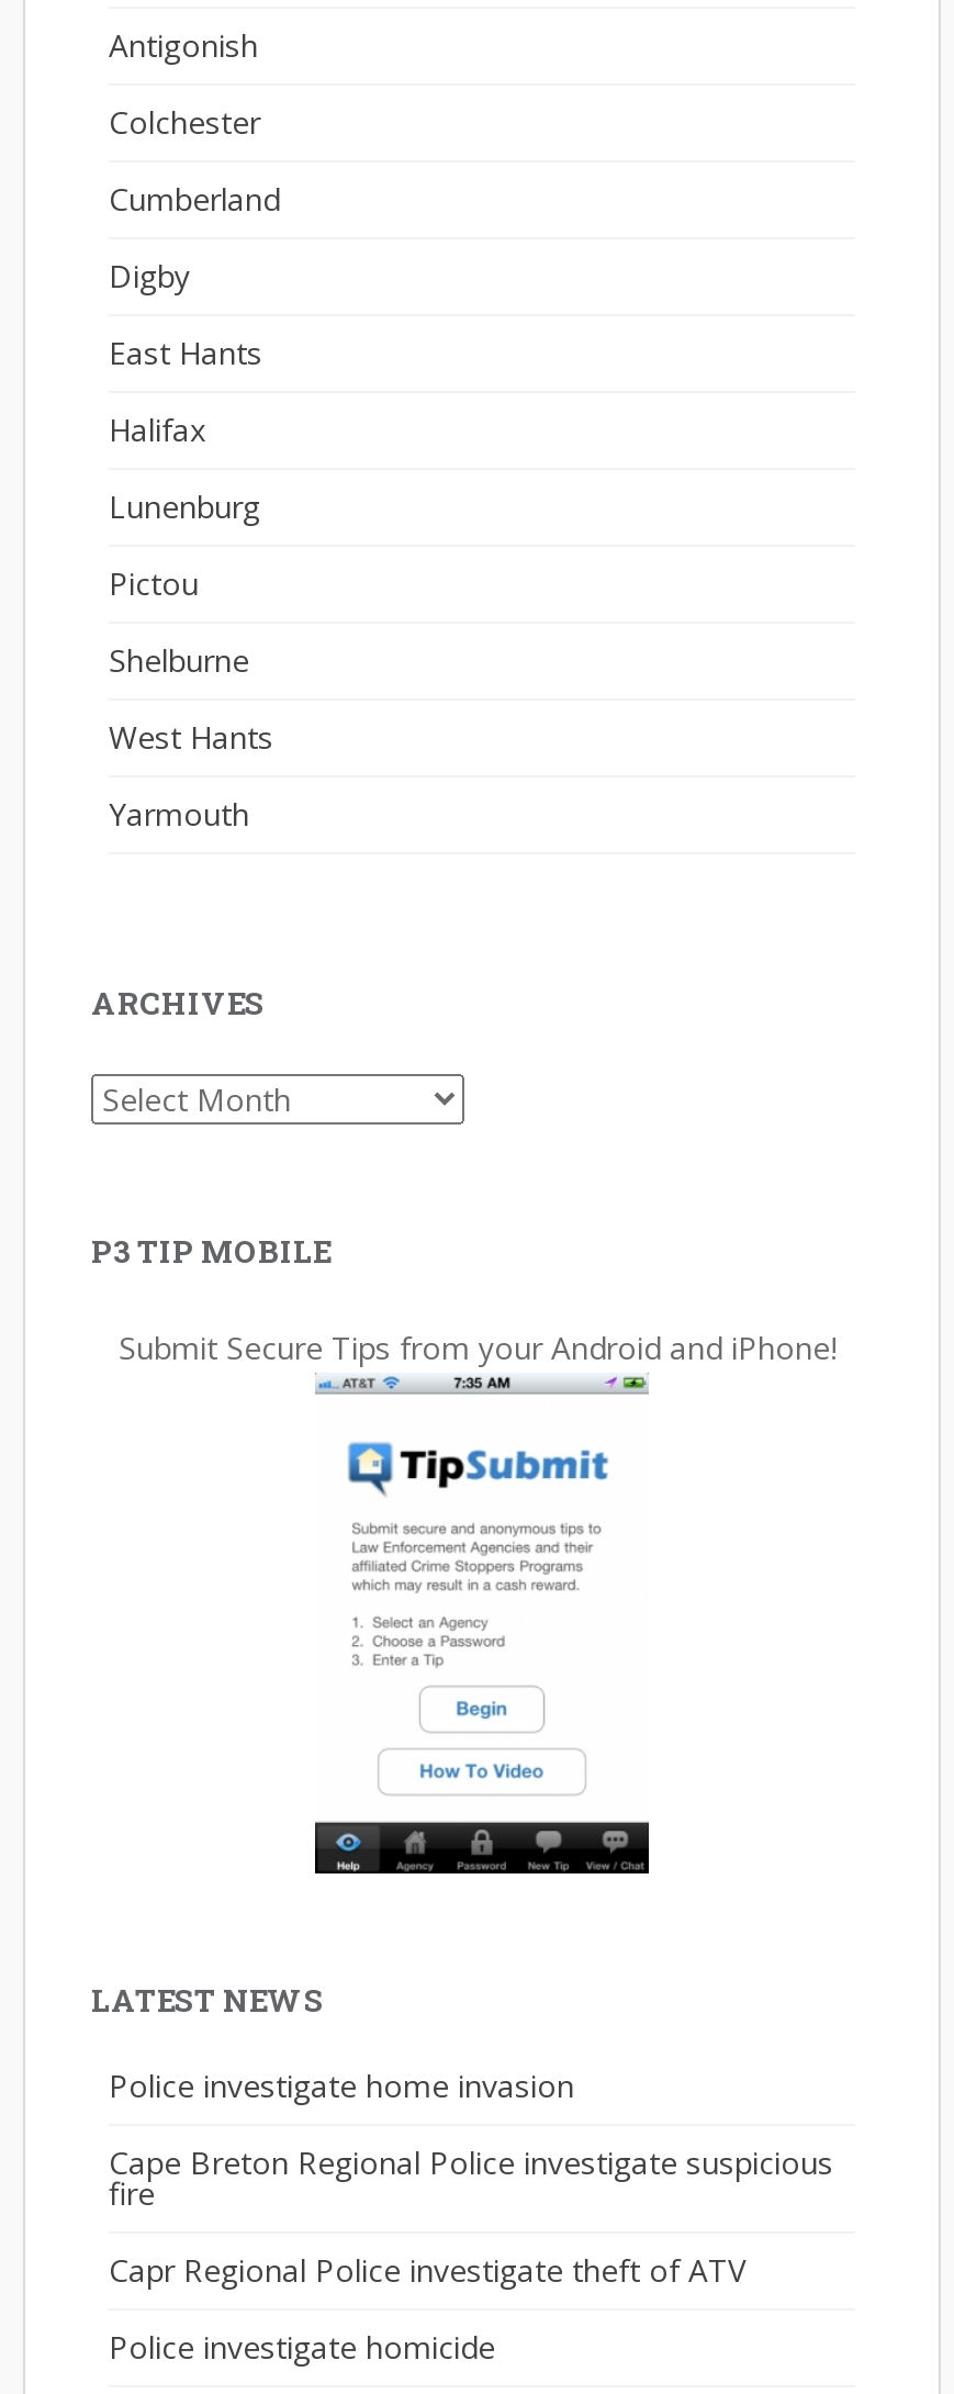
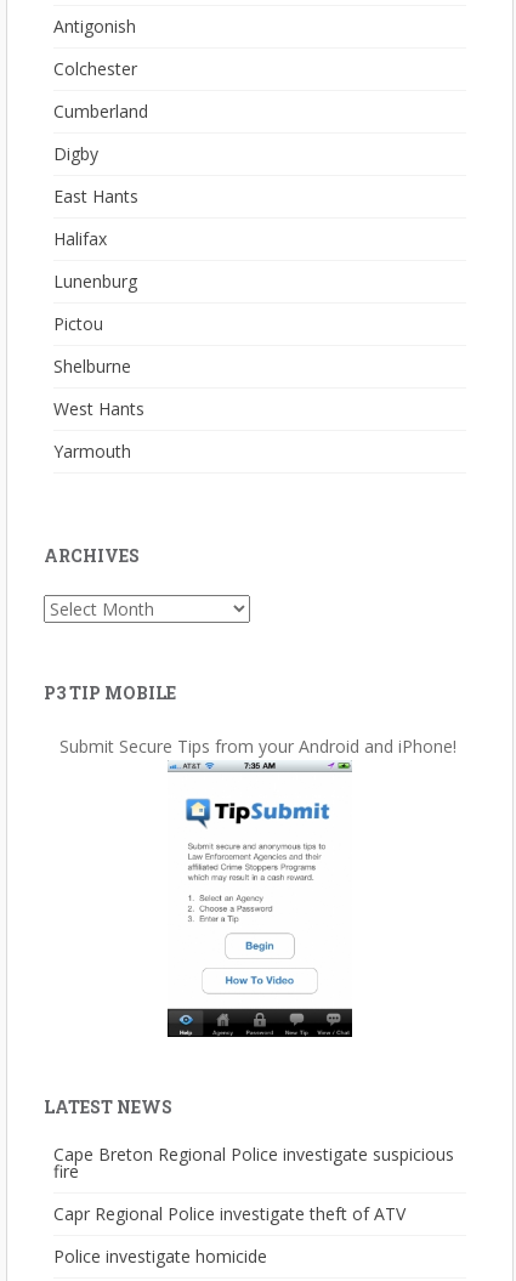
[109,2065,574,2107] Police investigate home invasion -> none

